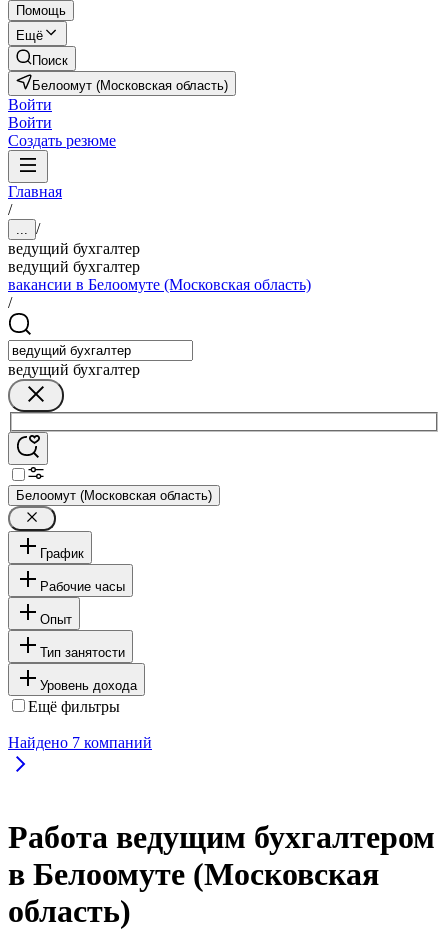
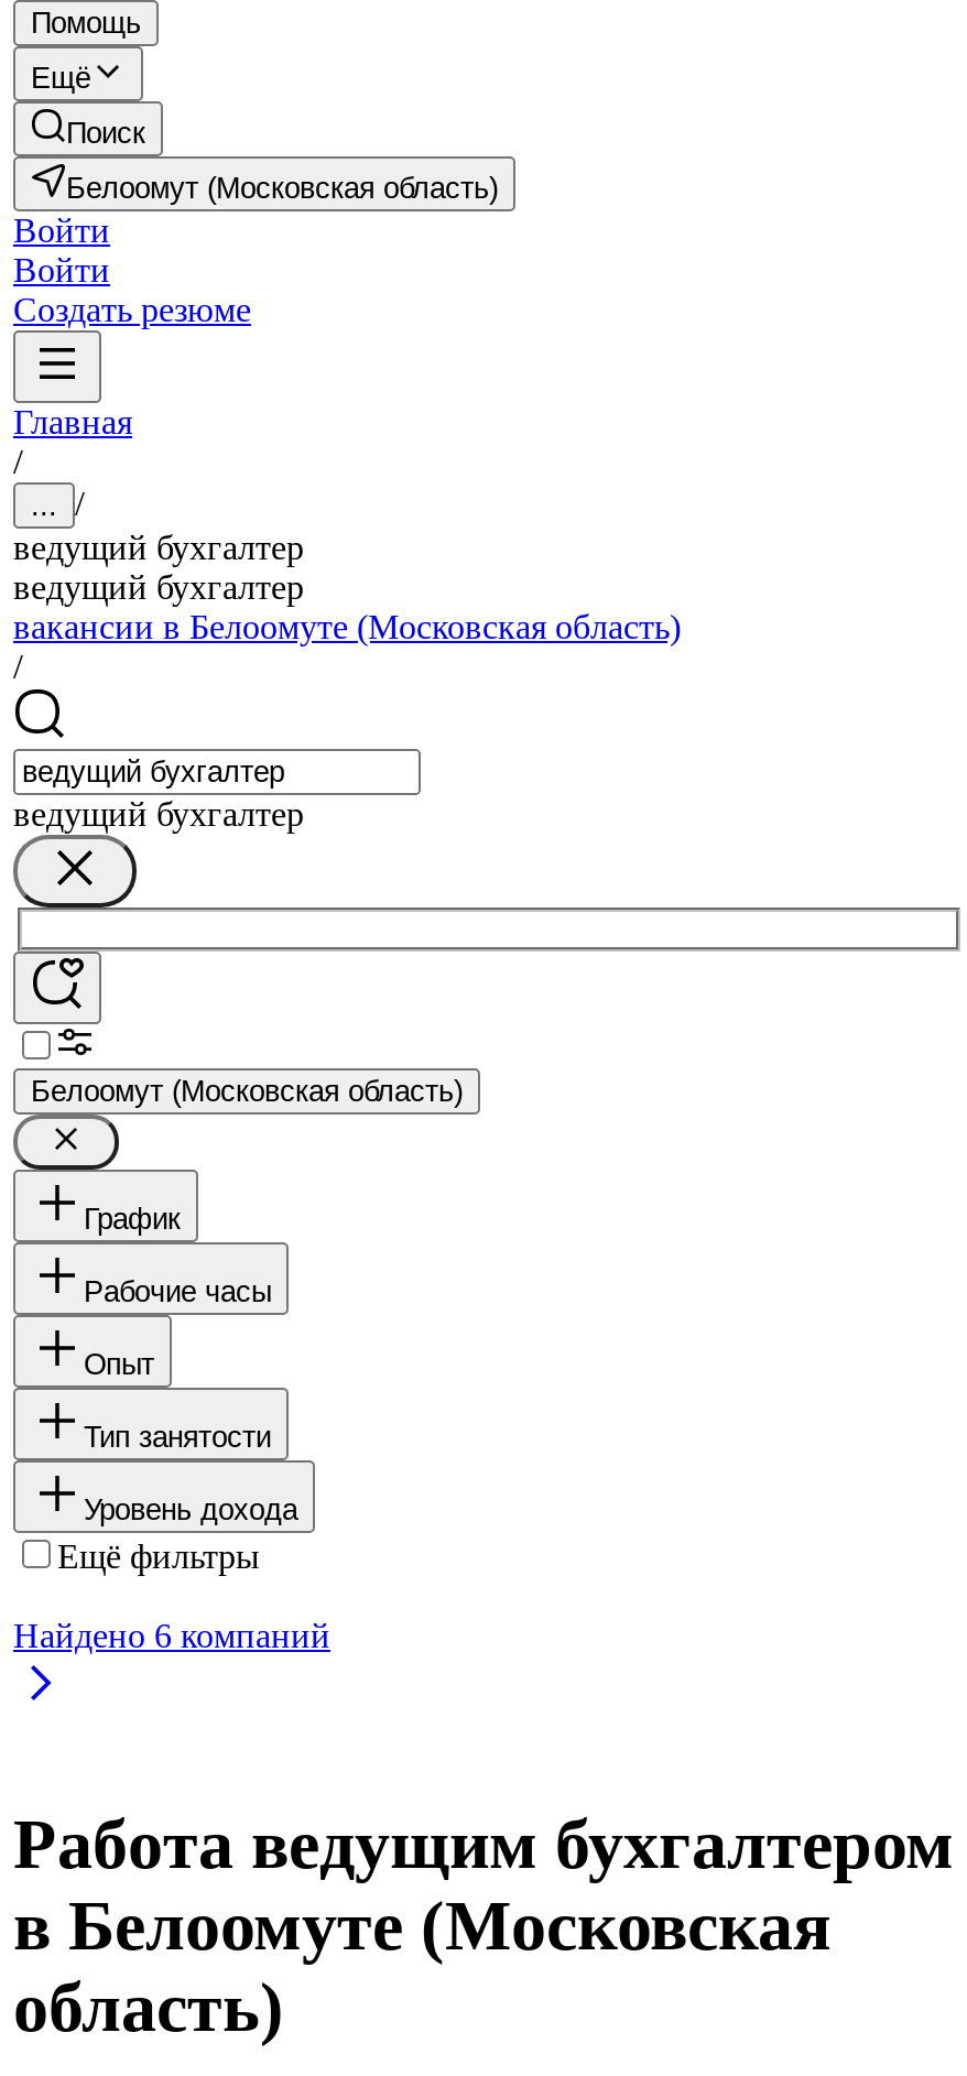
[8,734,152,751] Найдено 7 компаний -> [13,1616,330,1653] Найдено 6 компаний

